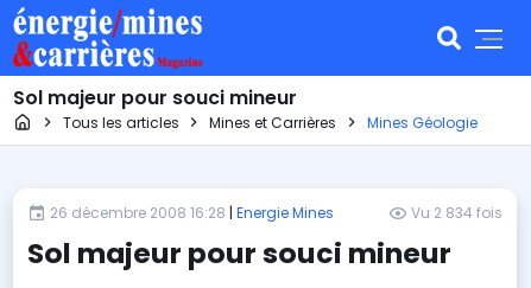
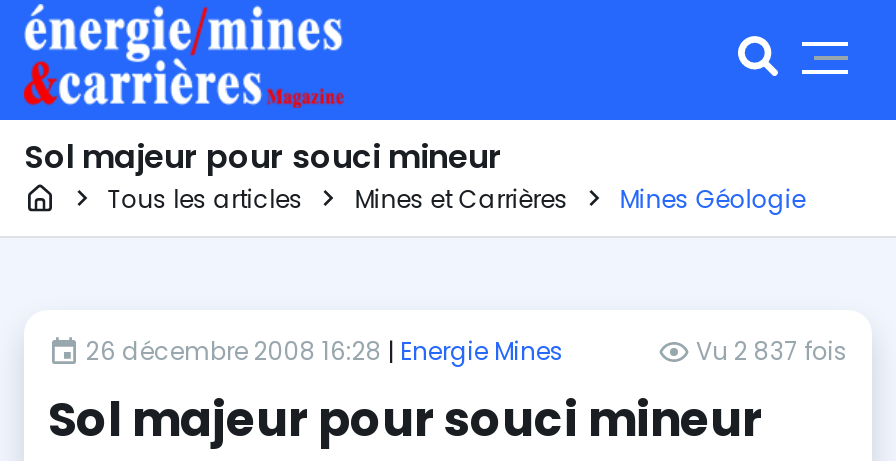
[407,203,502,223] Vu 2 834 fois -> [690,334,848,368] Vu 2 837 fois

